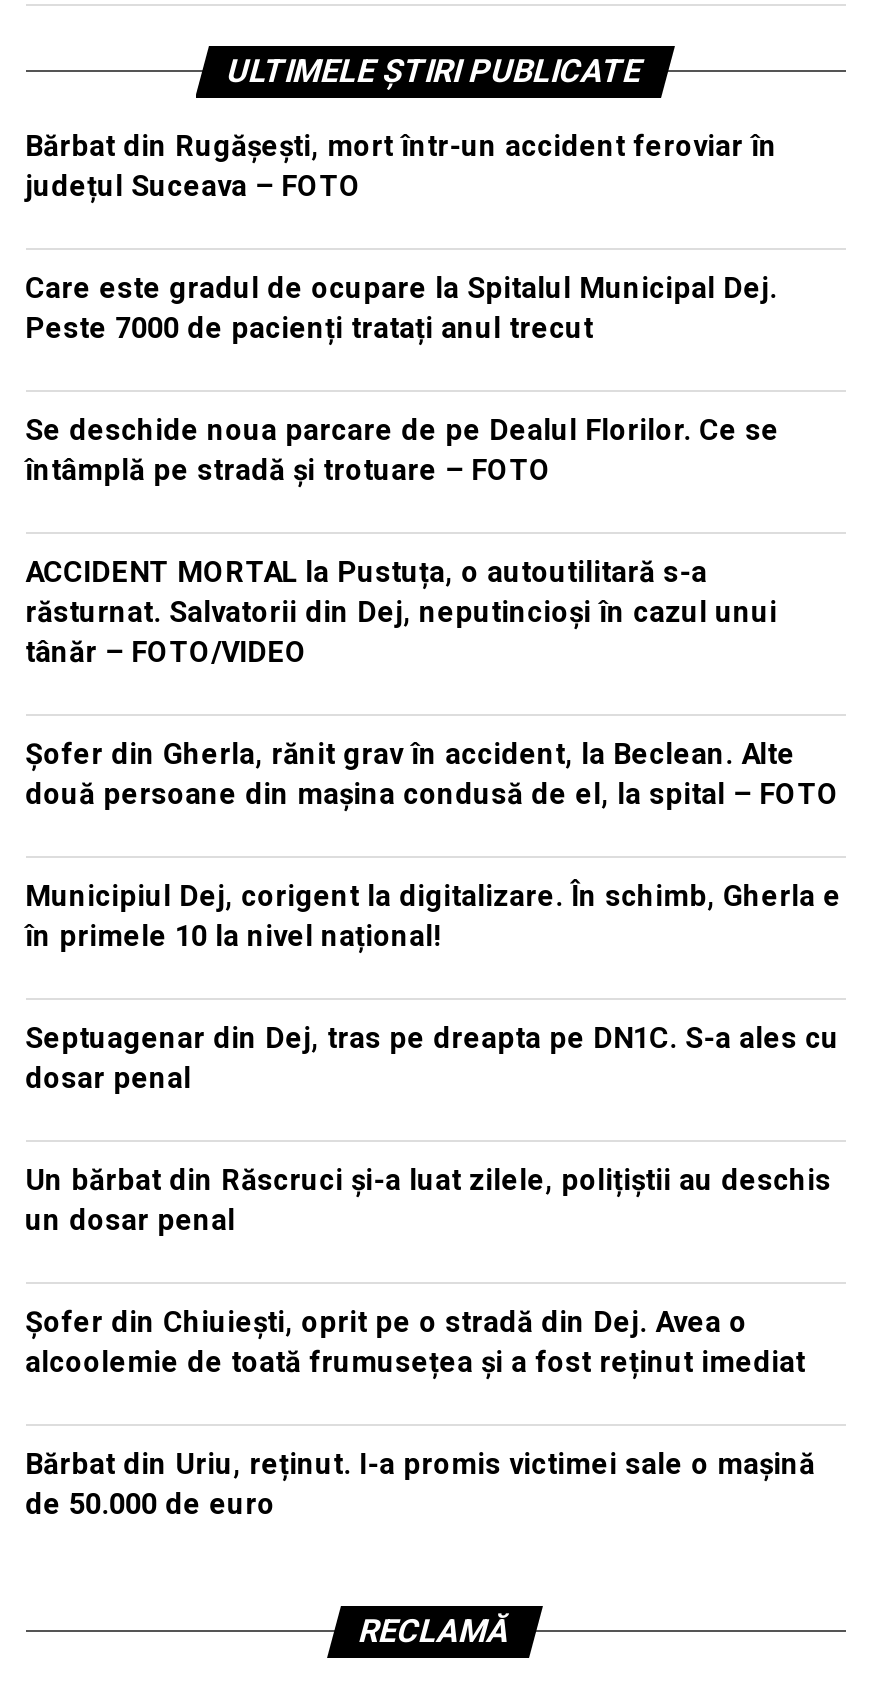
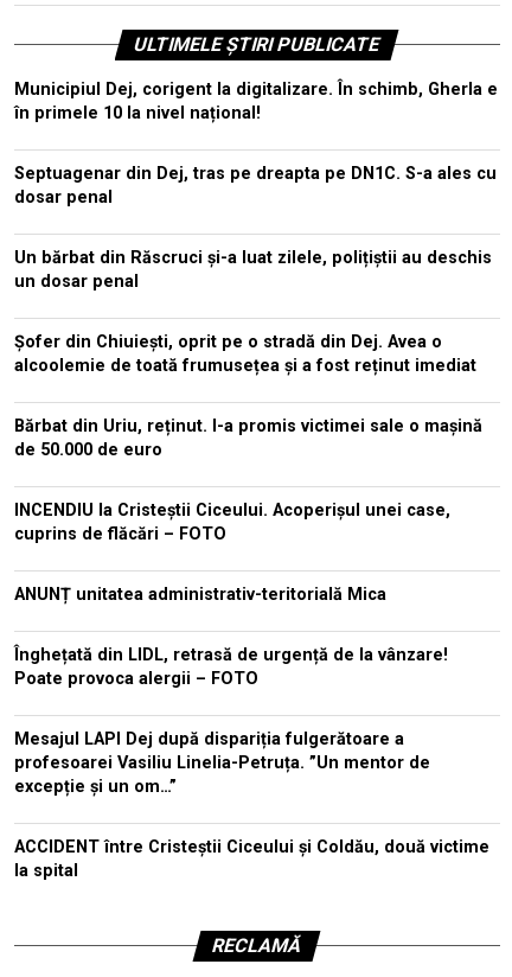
[25,129,839,811] Bărbat din Rugășești, mort într-un accident feroviar în | județul Suceava – FOTO | Care este gradul de ocupare la Spitalul Municipal Dej. | Peste 7000 de pacienți tratați anul trecut | Se deschide noua parcare de pe Dealul Florilor. Ce se | întâmplă pe stradă și trotuare – FOTO | ACCIDENT MORTAL la Pustuța, o autoutilitară s-a | răsturnat. Salvatorii din Dej, neputincioși în cazul unui | tânăr – FOTO/VIDEO | Șofer din Gherla, rănit grav în accident, la Beclean. Alte | două persoane din mașina condusă de el, la spital – FOTO -> none
moved [25,879,841,1521] -> [14,79,497,460]: Municipiul Dej, corigent la digitalizare. În schimb, Gherla e | în primele 10 la nivel național! | Septuagenar din Dej, tras pe dreapta pe DN1C. S-a ales cu | ... | Bărbat din Uriu, reținut. I-a promis victimei sale o mașină | de 50.000 de euro
none -> [14,500,489,880] INCENDIU la Cristeștii Ciceului. Acoperișul unei case, | cuprins de flăcări – FOTO | ANUNȚ unitatea administrativ-teritorială Mica | Înghețată din LIDL, retrasă de urgență de la vânzare! | Poate provoca alergii – FOTO | Mesajul LAPI Dej după dispariția fulgerătoare a | profesoarei Vasiliu Linelia-Petruța. ”Un mentor de | excepție și un om…” | ACCIDENT între Cristeștii Ciceului și Coldău, două victime | la spital

